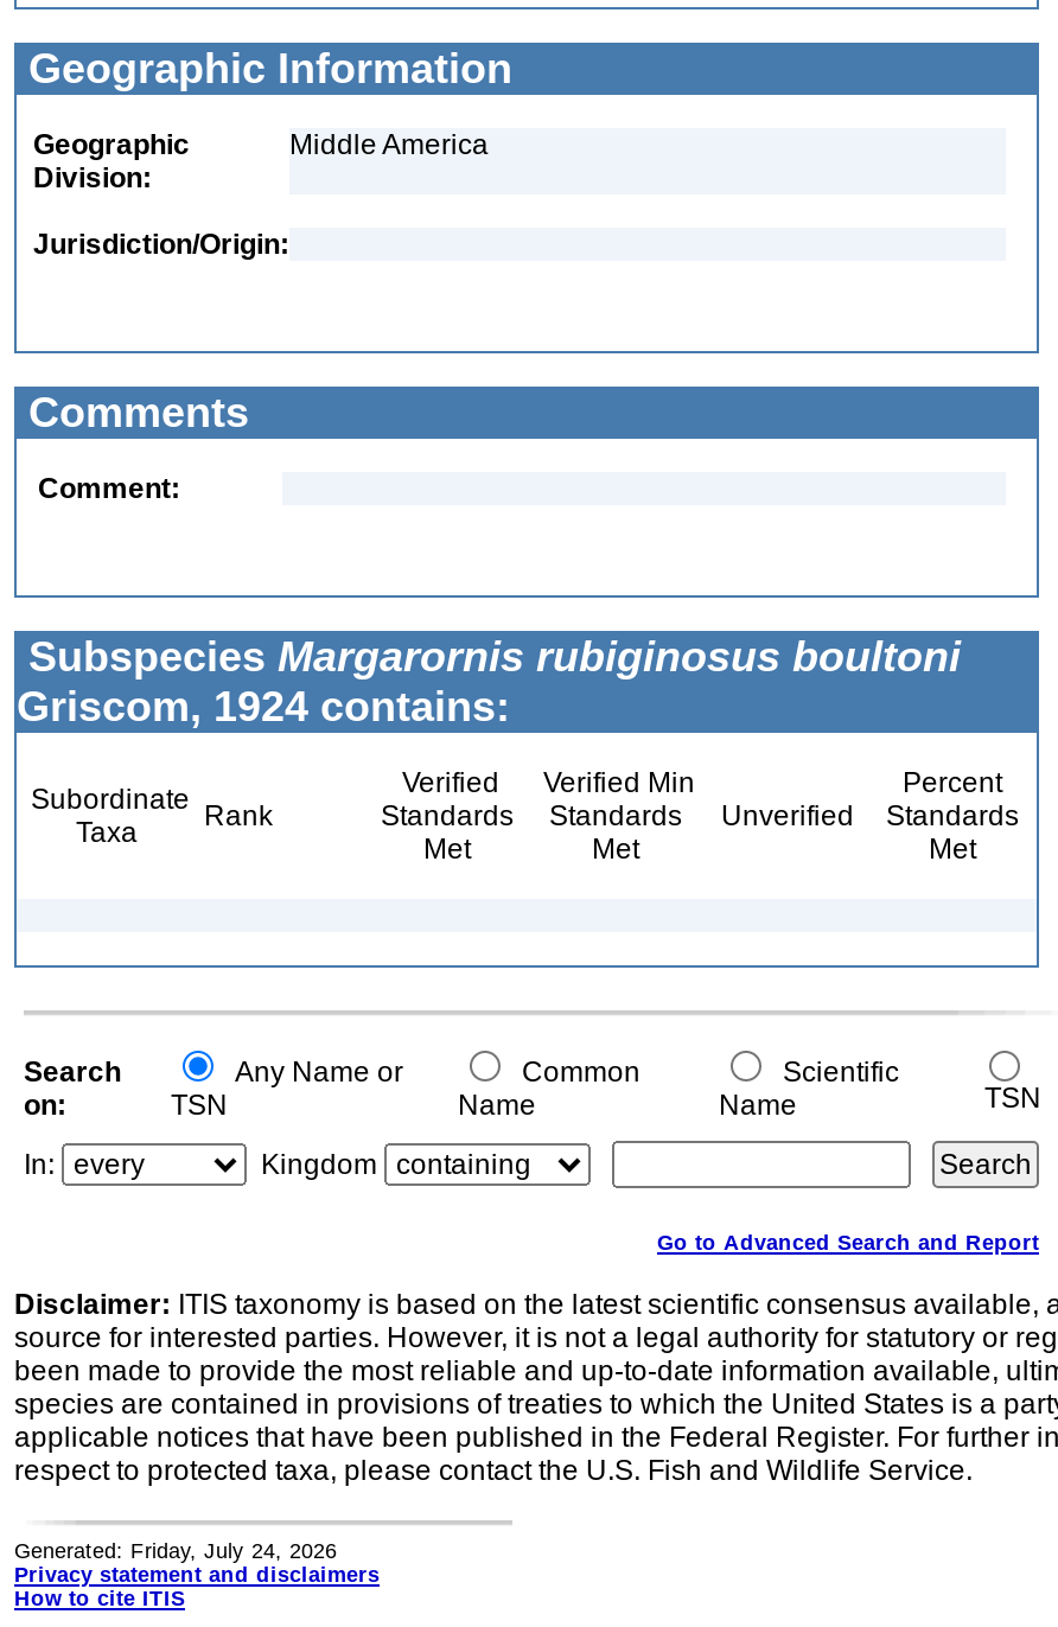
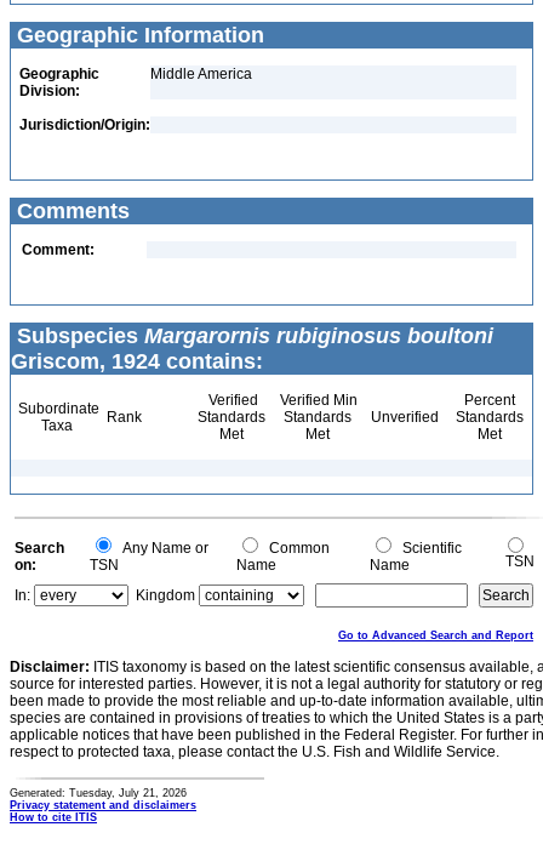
[14,1539,337,1563] Generated: Friday, July 24, 2026 -> [10,787,187,799] Generated: Tuesday, July 21, 2026

